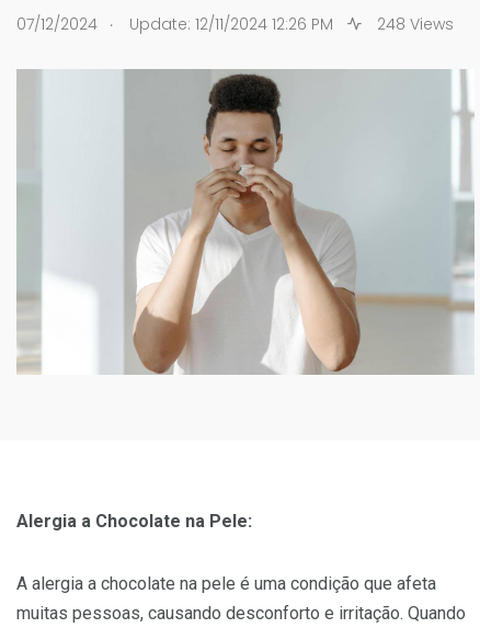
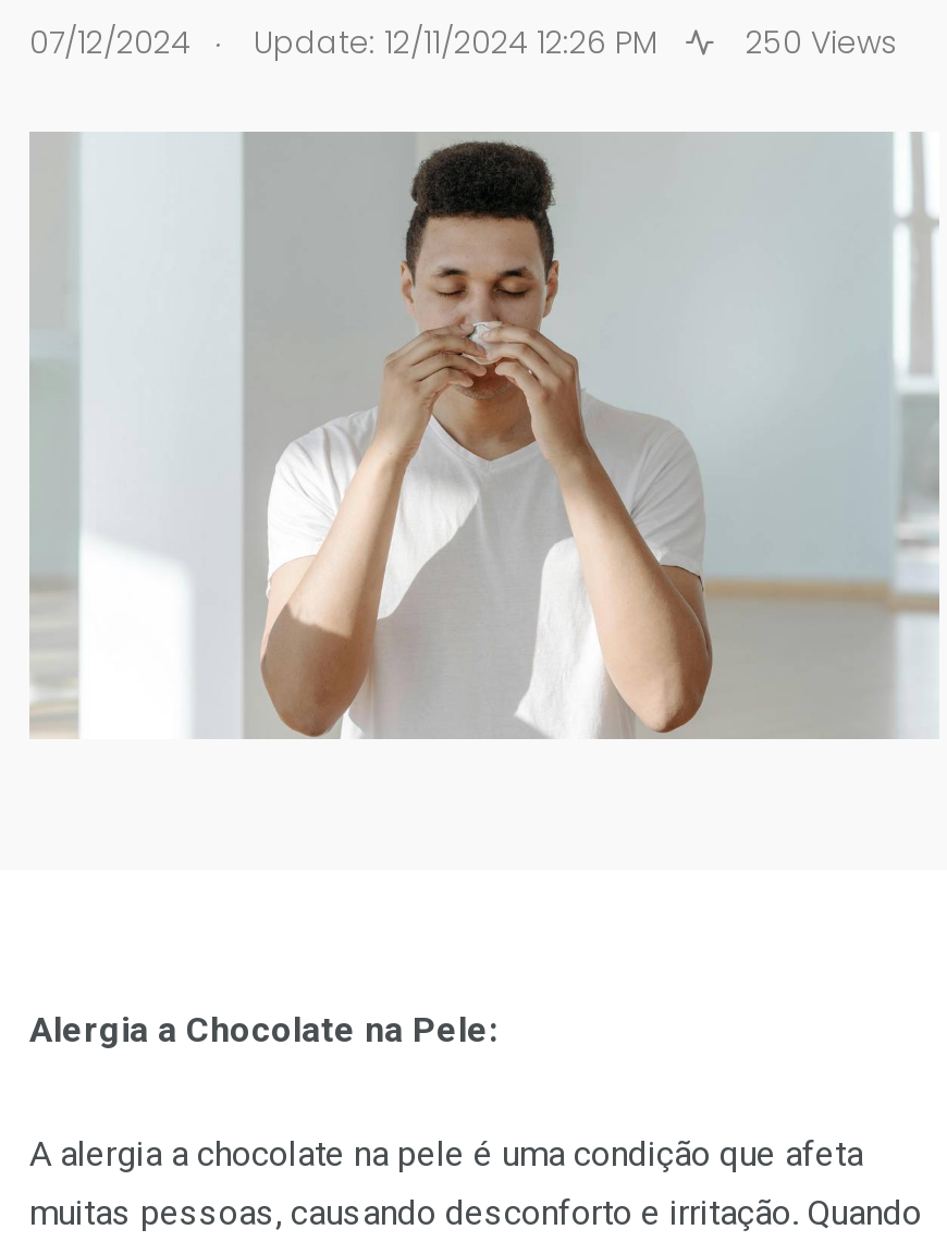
[16,10,454,35] 07/12/2024 . Update: 12/11/2024 12:26 PM 248 Views -> [29,14,898,64] 07/12/2024 . Update: 12/11/2024 12:26 PM 250 Views

